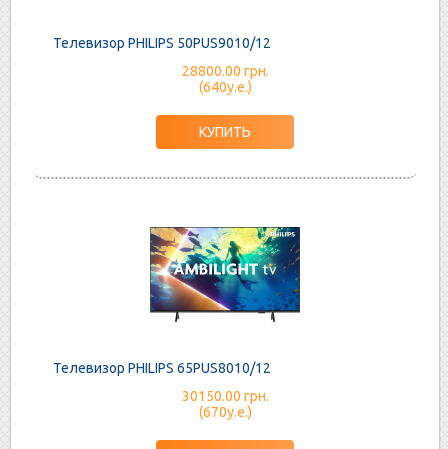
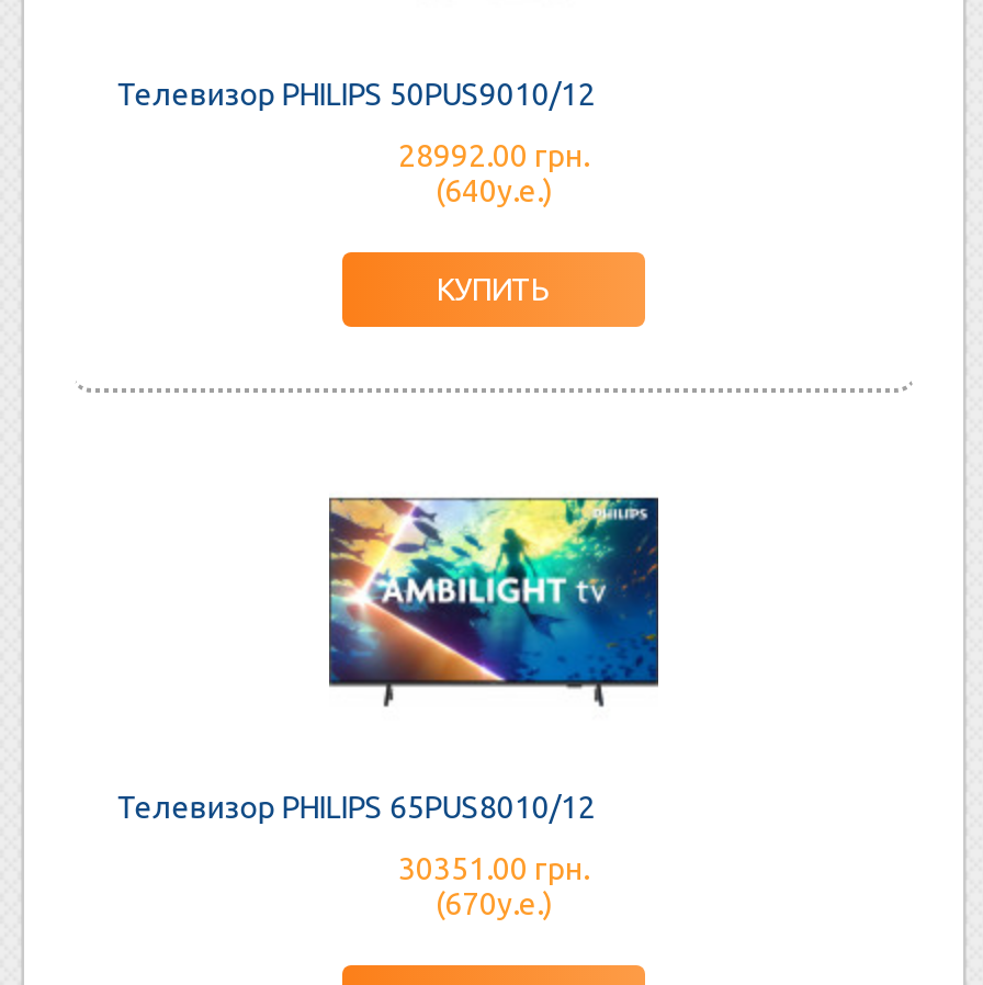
[181,62,268,78] 28800.00 грн. -> [398,137,589,172] 28992.00 грн.
[181,387,268,403] 30150.00 грн. -> [398,850,589,885] 30351.00 грн.

